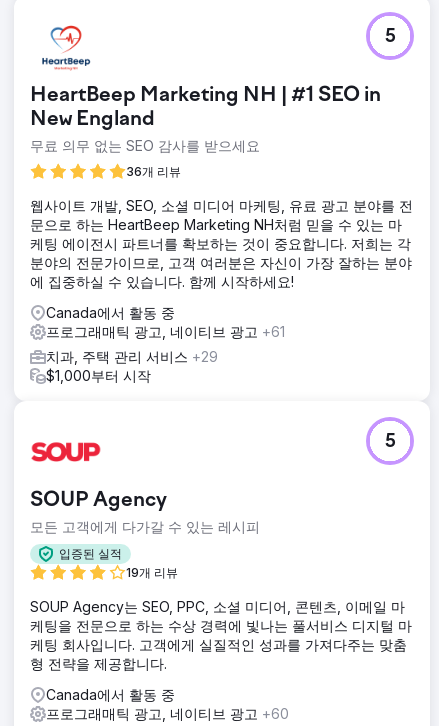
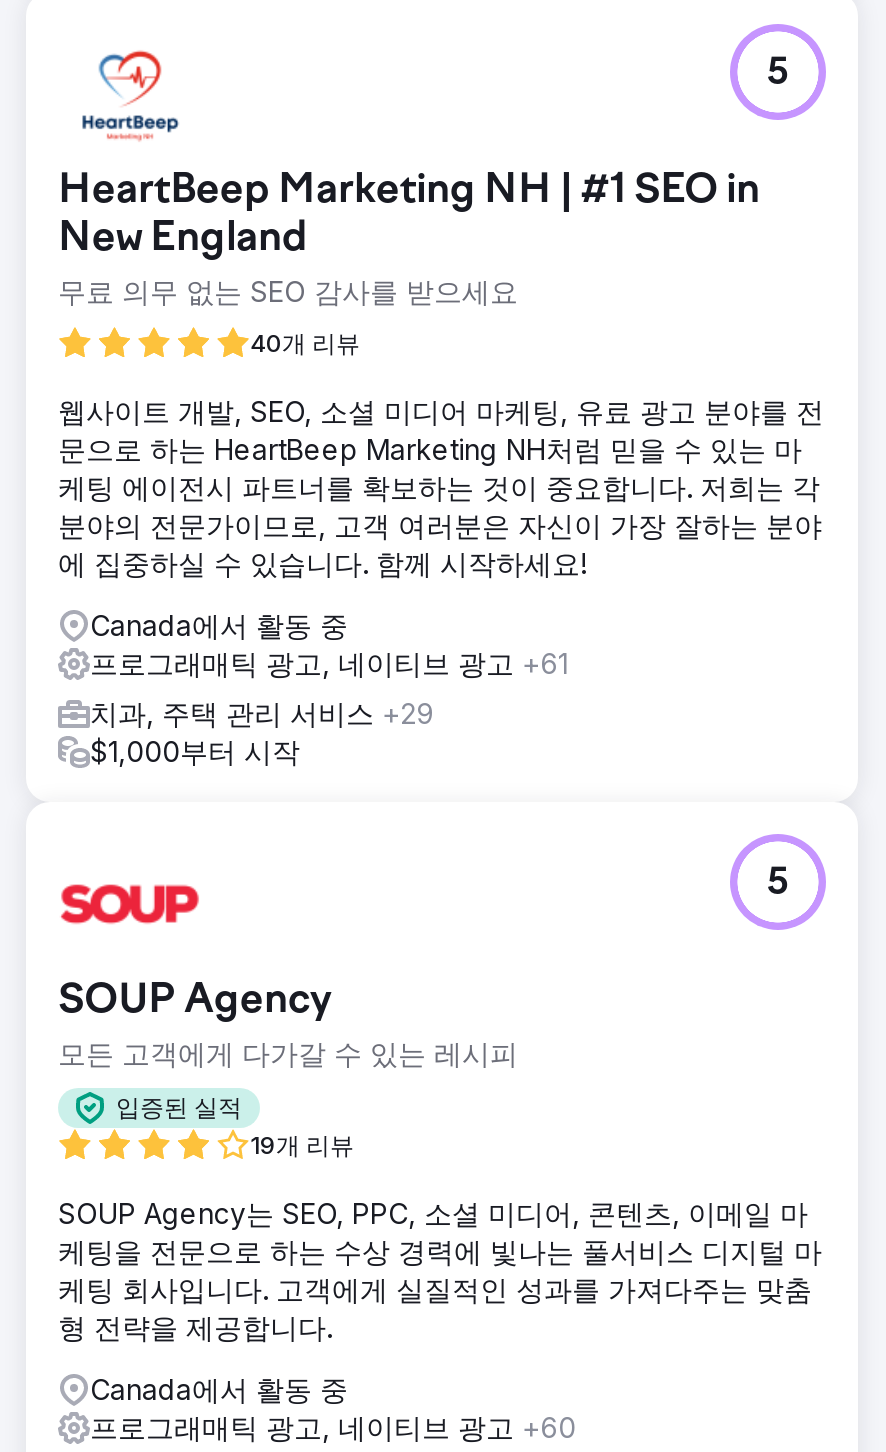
[126,164,181,179] 36개 리뷰 -> [250,327,360,357] 40개 리뷰

